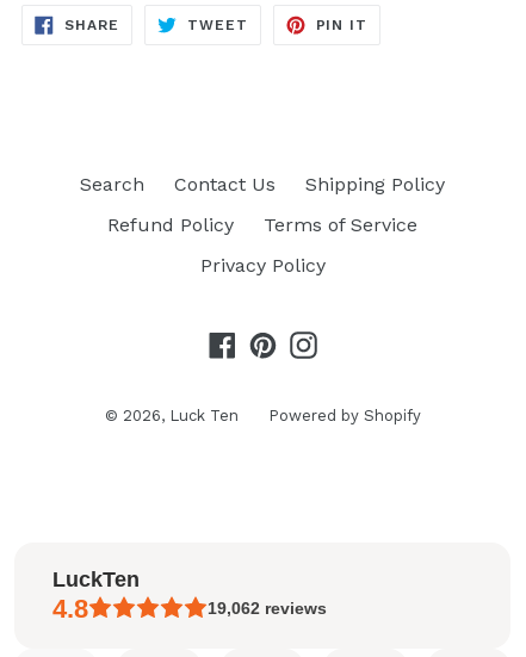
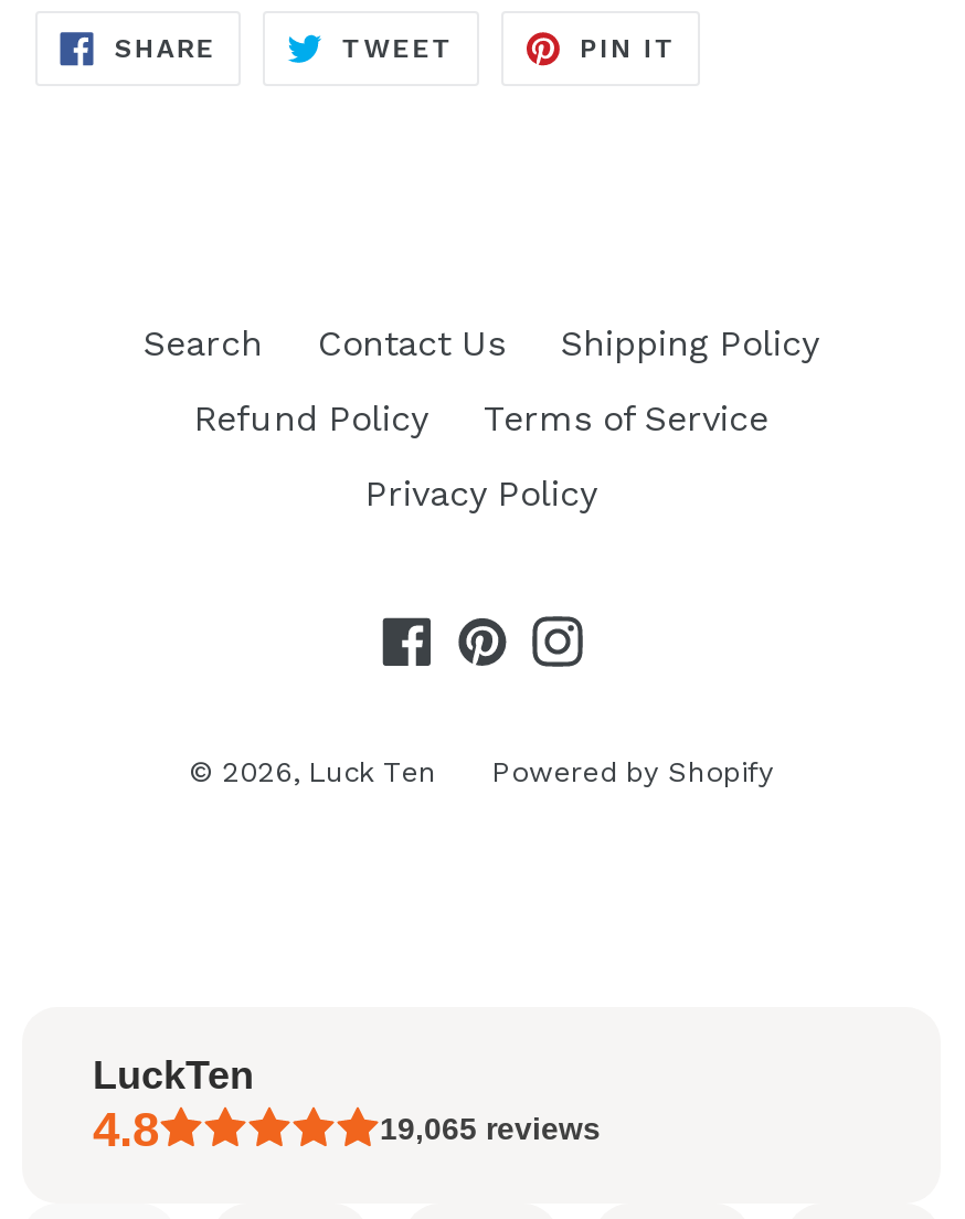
[208,598,327,617] 19,062 reviews -> [380,1110,601,1145] 19,065 reviews

